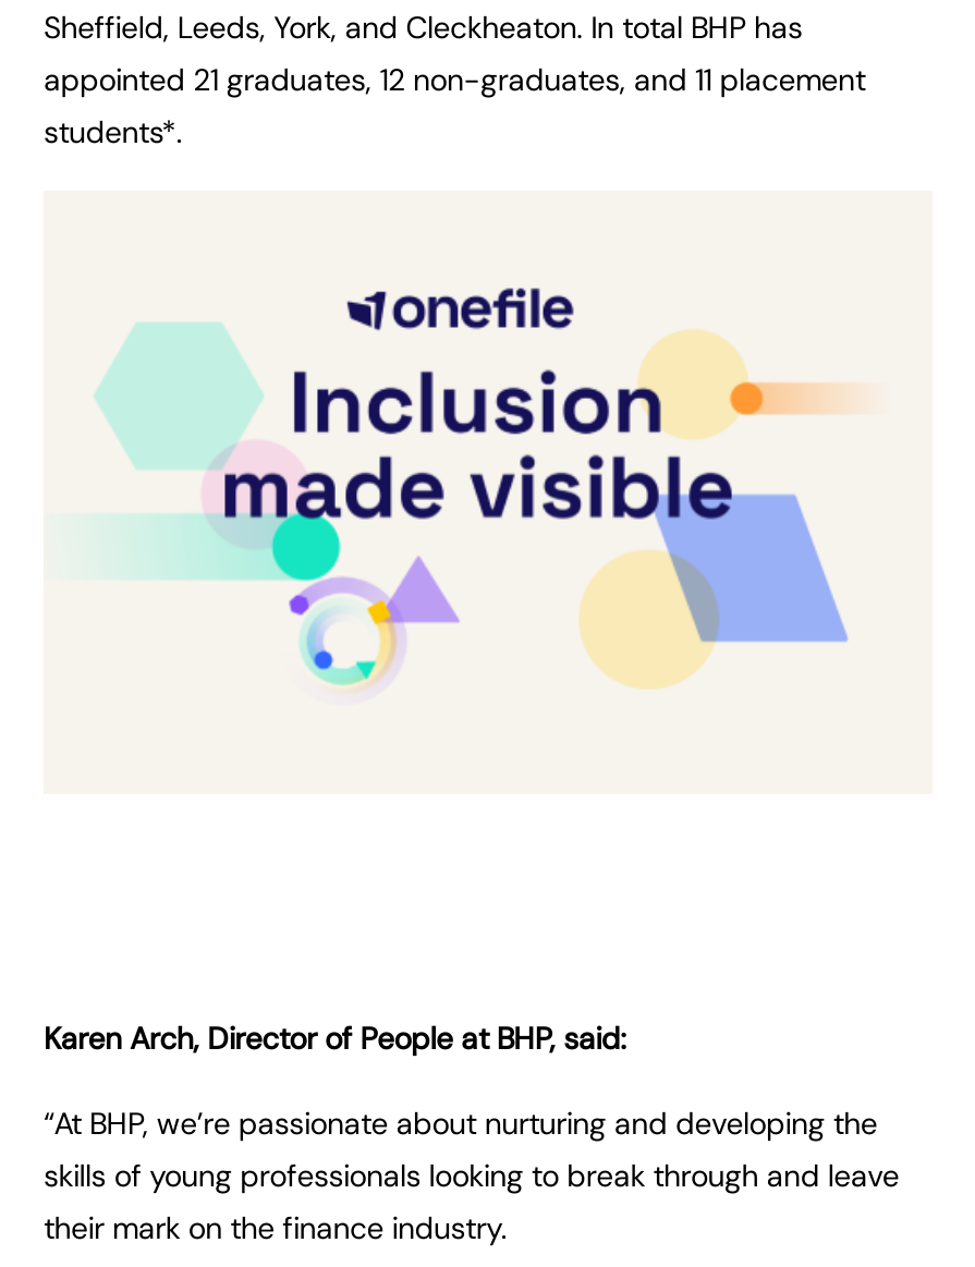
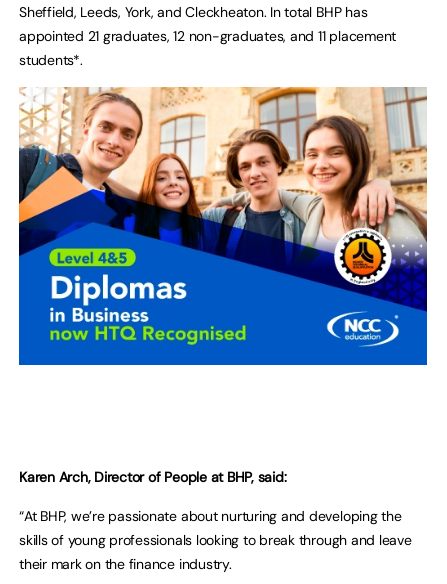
[44,190,933,795] [image] -> [18,86,428,366] [image]

